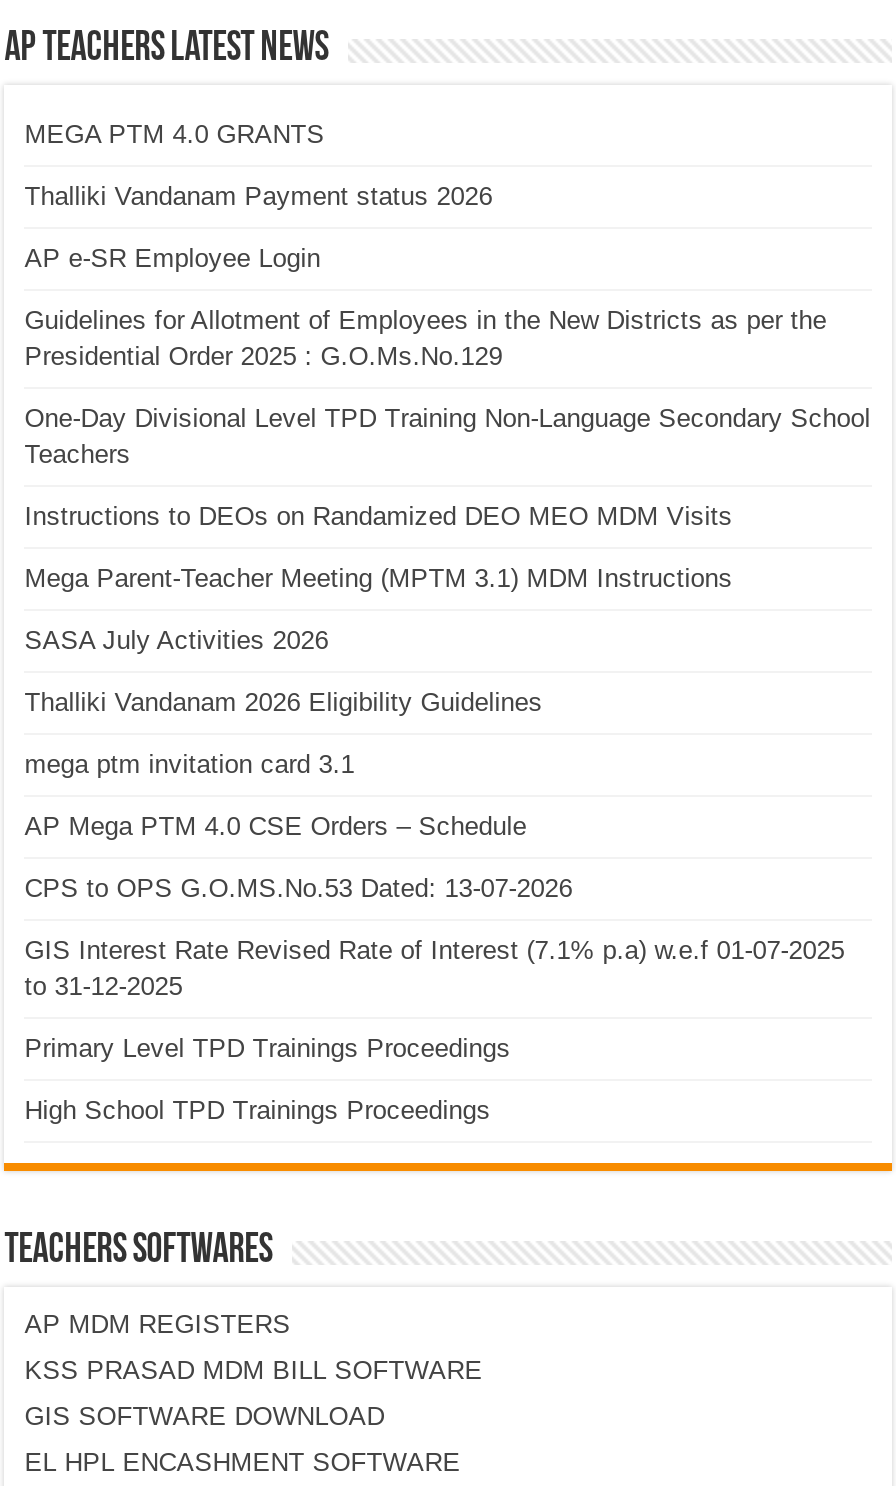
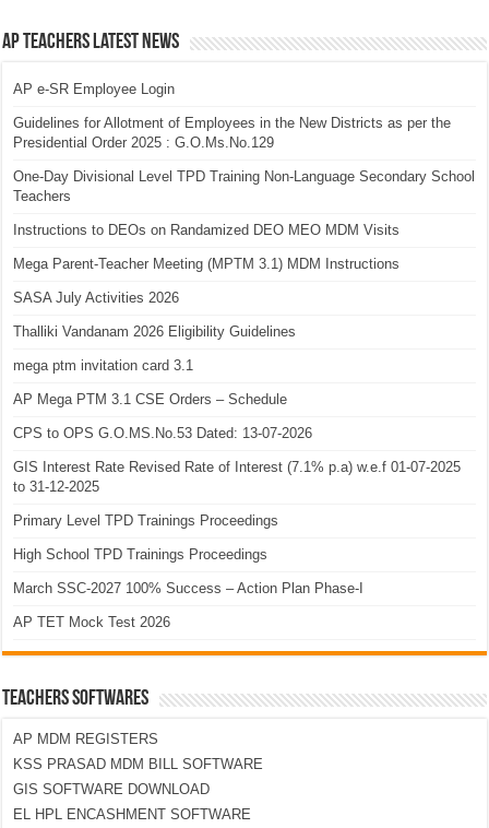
[24,119,492,211] MEGA PTM 4.0 GRANTS | Thalliki Vandanam Payment status 2026 -> none
moved [24,243,870,779] -> [13,81,475,374]: AP e-SR Employee Login | Guidelines for Allotment of Employees in the New Districts as per the | Presidential Order 2025 : G.O.Ms.No.129 | ... | Thalliki Vandanam 2026 Eligibility Guidelines | mega ptm invitation card 3.1
[24,811,526,841] AP Mega PTM 4.0 CSE Orders – Schedule -> [13,391,287,408] AP Mega PTM 3.1 CSE Orders – Schedule
moved [24,873,844,1125] -> [13,425,461,563]: CPS to OPS G.O.MS.No.53 Dated: 13-07-2026 | GIS Interest Rate Revised Rate of Interest (7.1% p.a) w.e.f 01-07-2025 | to 31-12-2025 | Primary Level TPD Trainings Proceedings | High School TPD Trainings Proceedings
none -> [13,580,364,630] March SSC-2027 100% Success – Action Plan Phase-I | AP TET Mock Test 2026

